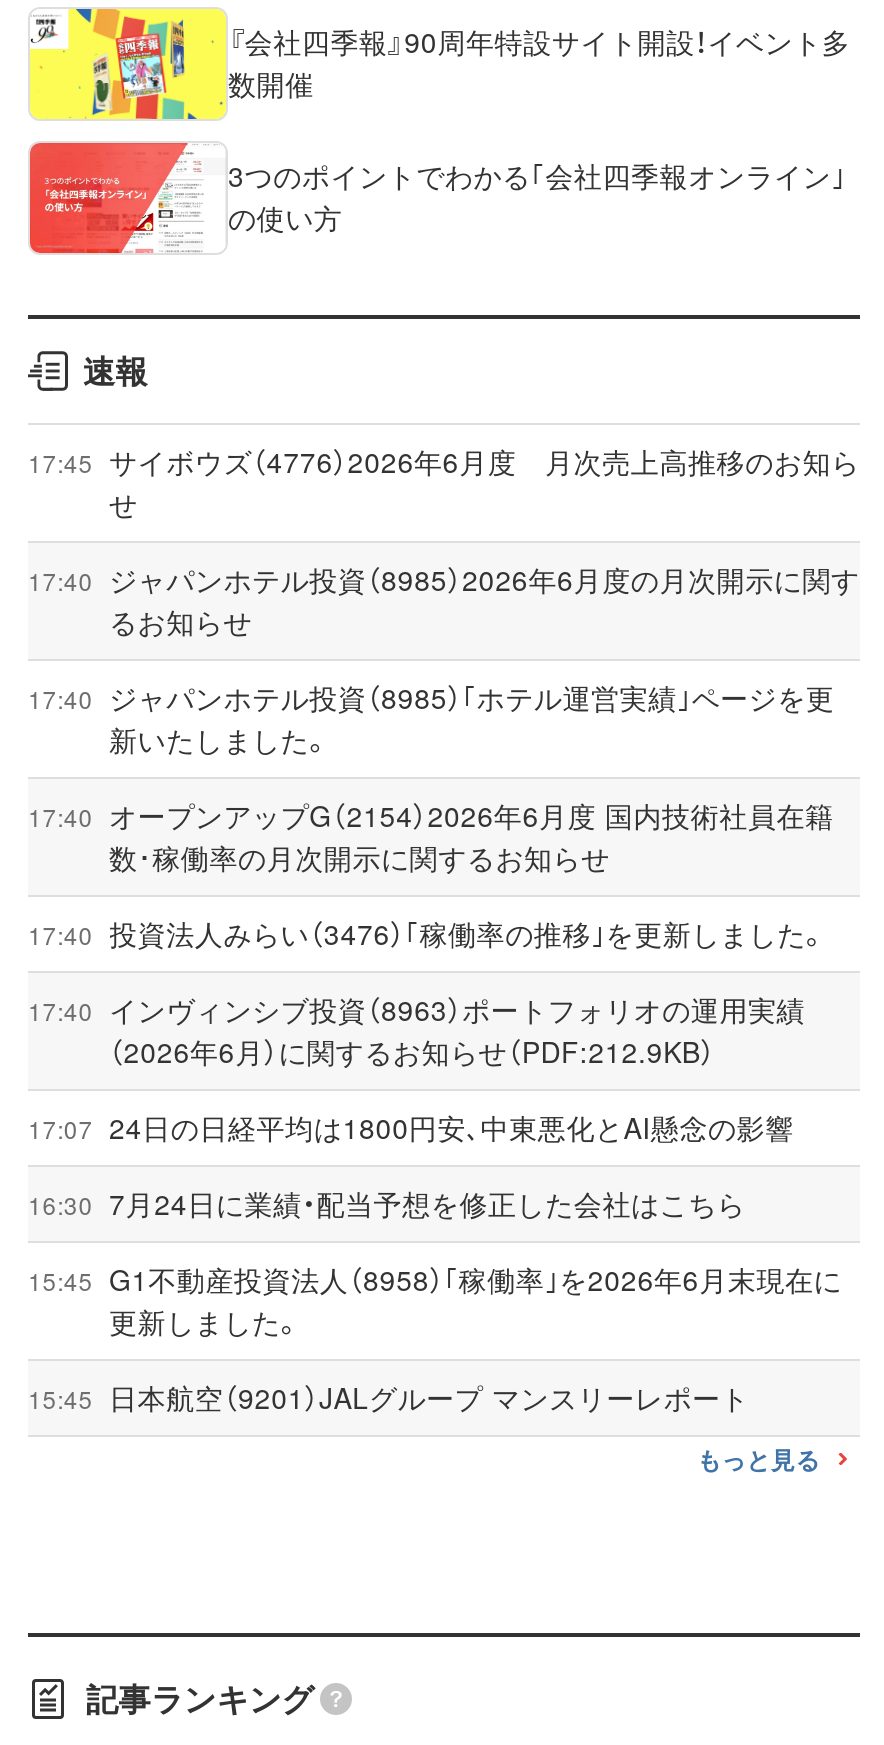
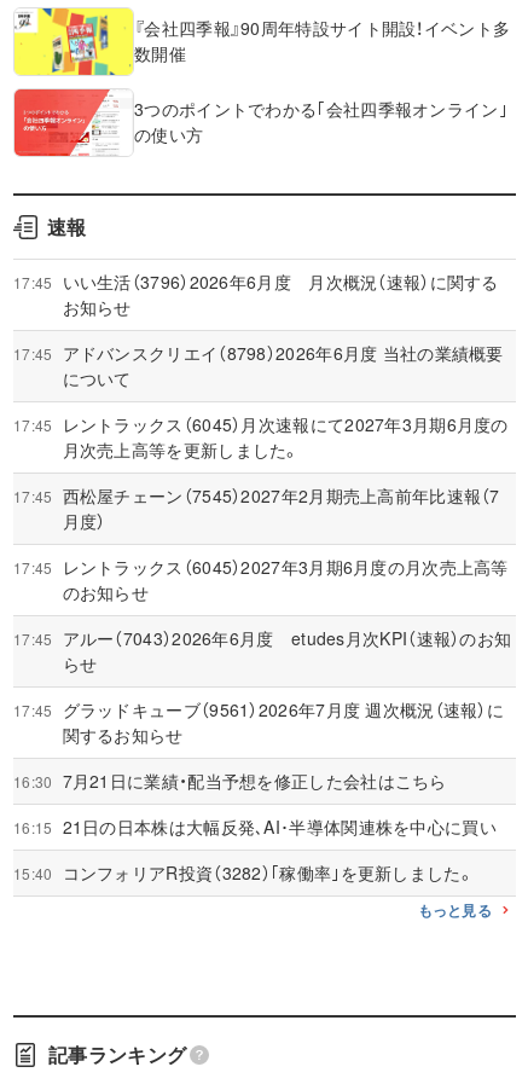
[28,441,860,523] 17:45 サイボウズ（4776）2026年6月度 月次売上高推移のお知ら | せ -> [13,269,499,319] 17:45 いい生活（3796）2026年6月度 月次概況（速報）に関する | お知らせ
[28,559,860,641] 17:40 ジャパンホテル投資（8985）2026年6月度の月次開示に関す | るお知らせ -> [13,341,504,390] 17:45 アドバンスクリエイ（8798）2026年6月度 当社の業績概要 | について
[28,677,834,759] 17:40 ジャパンホテル投資（8985）｢ホテル運営実績｣ページを更 | 新いたしました。 -> [13,412,508,462] 17:45 レントラックス（6045）月次速報にて2027年3月期6月度の | 月次売上高等を更新しました。
[28,795,834,877] 17:40 オープンアップG（2154）2026年6月度 国内技術社員在籍 | 数･稼働率の月次開示に関するお知らせ -> [13,483,500,533] 17:45 西松屋チェーン（7545）2027年2月期売上高前年比速報（7 | 月度）
[28,913,828,953] 17:40 投資法人みらい（3476）｢稼働率の推移｣を更新しました。 -> [13,555,508,604] 17:45 レントラックス（6045）2027年3月期6月度の月次売上高等 | のお知らせ
[28,989,805,1071] 17:40 インヴィンシブ投資（8963）ポートフォリオの運用実績 | （2026年6月）に関するお知らせ（PDF:212.9KB） -> [13,626,511,676] 17:45 アルー（7043）2026年6月度 etudes月次KPI（速報）のお知 | らせ
[28,1107,794,1147] 17:07 24日の日経平均は1800円安､中東悪化とAI懸念の影響 -> [13,697,504,747] 17:45 グラッドキューブ（9561）2026年7月度 週次概況（速報）に | 関するお知らせ
[28,1183,745,1223] 16:30 7月24日に業績・配当予想を修正した会社はこちら -> [13,769,447,793] 16:30 7月21日に業績・配当予想を修正した会社はこちら
[28,1259,842,1341] 15:45 G1不動産投資法人（8958）｢稼働率｣を2026年6月末現在に | 更新しました。 -> [13,815,496,839] 16:15 21日の日本株は大幅反発､AI･半導体関連株を中心に買い
[28,1377,749,1417] 15:45 日本航空（9201）JALグループ マンスリーレポート -> [13,860,475,885] 15:40 コンフォリアR投資（3282）｢稼働率｣を更新しました。

